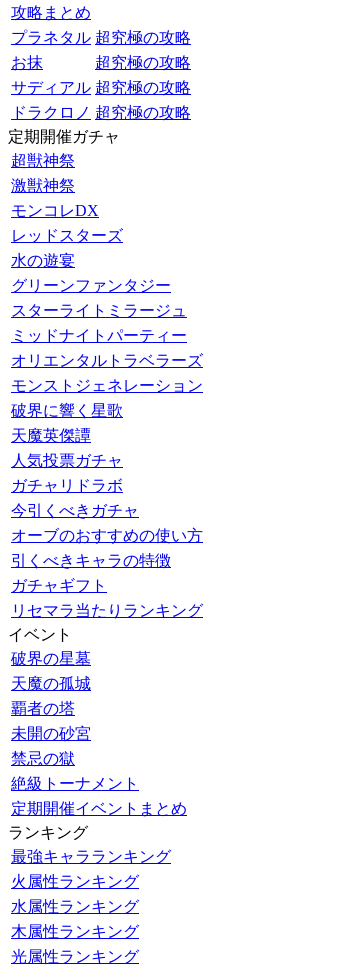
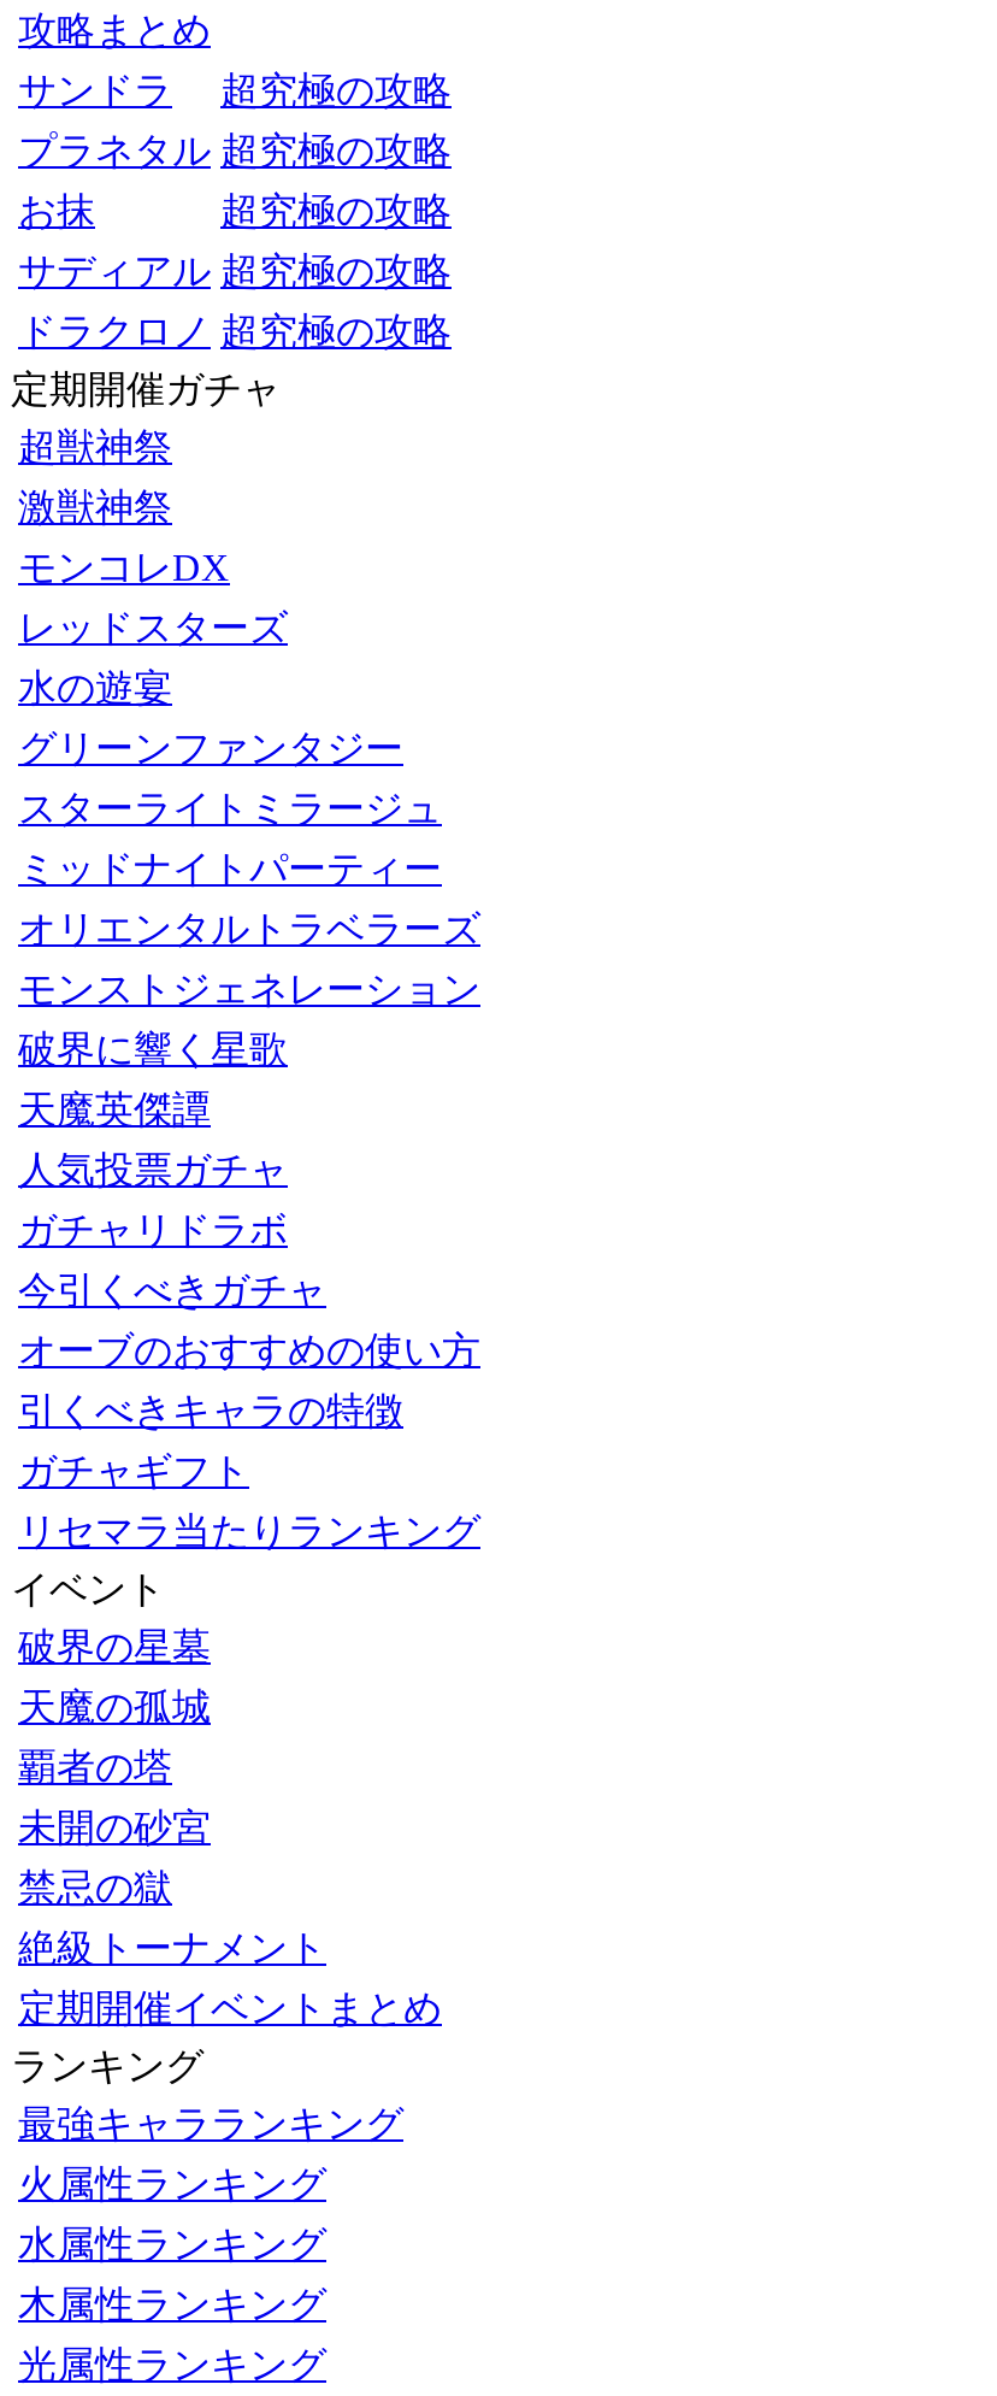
none -> [18,70,452,111] サンドラ | 超究極の攻略

